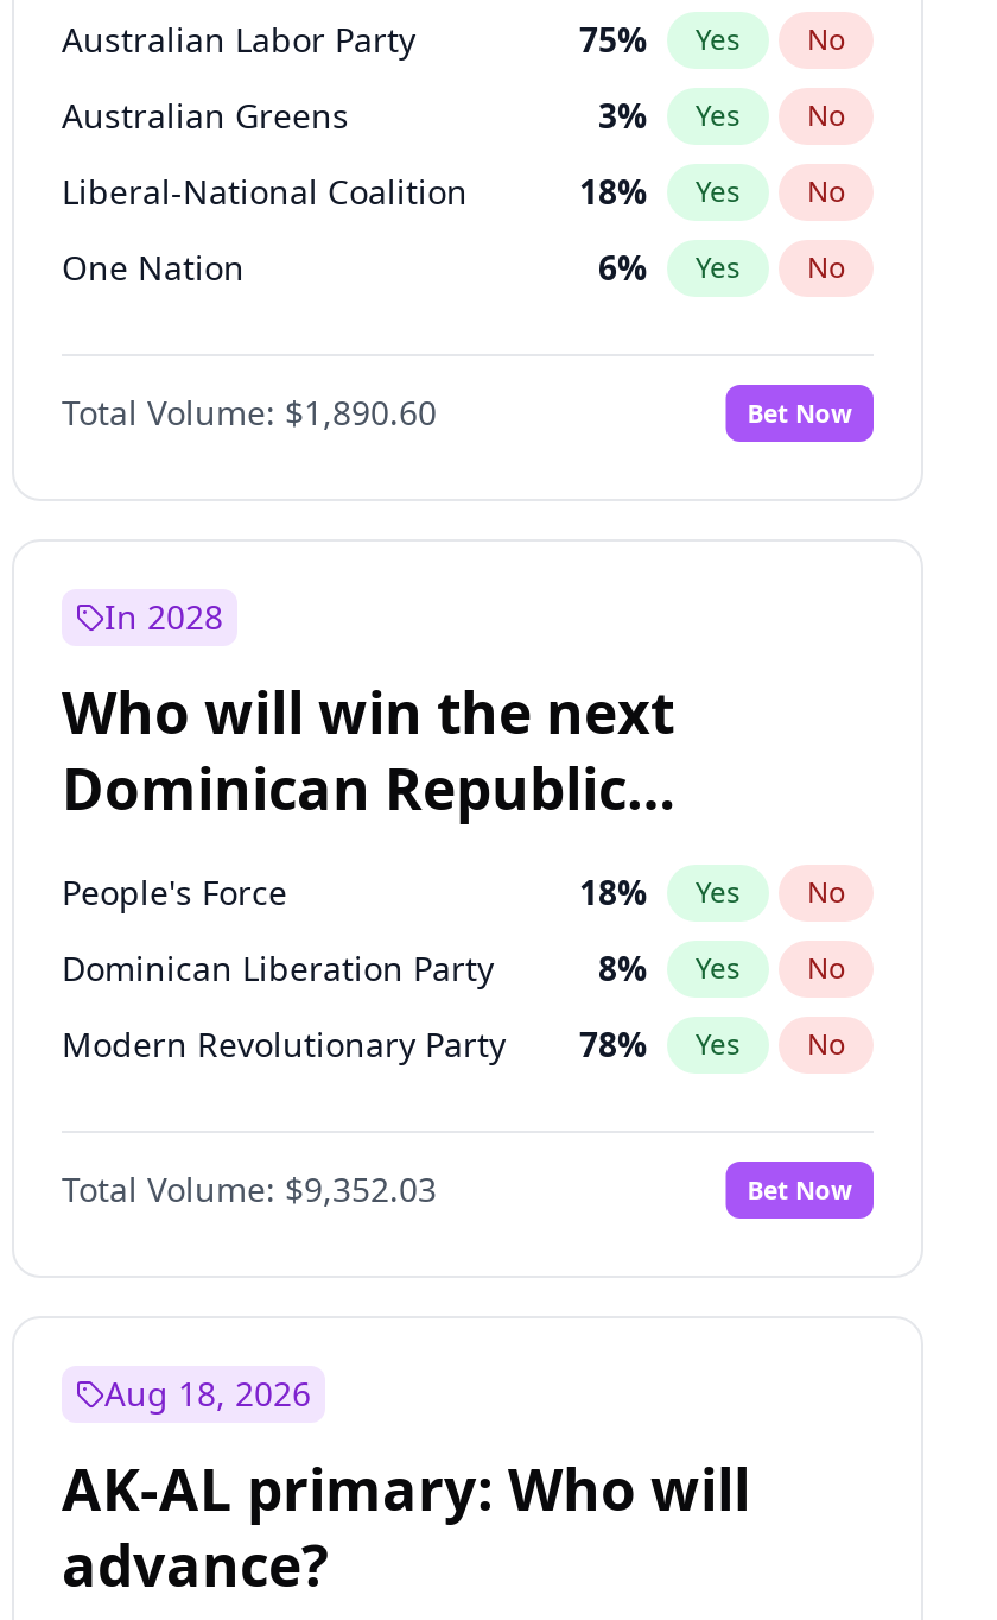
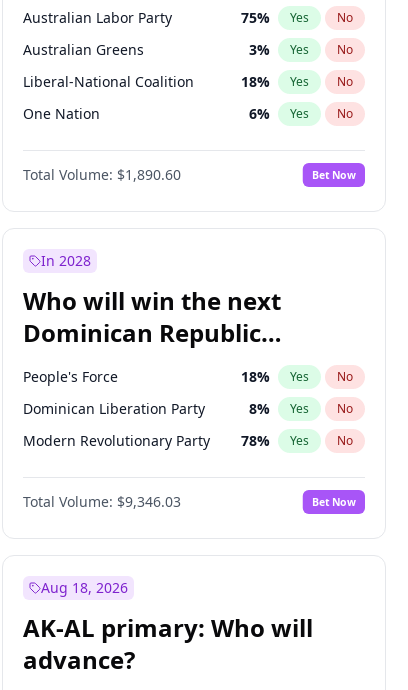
[62,1166,437,1211] Total Volume: $9,352.03 -> [23,492,181,511] Total Volume: $9,346.03

